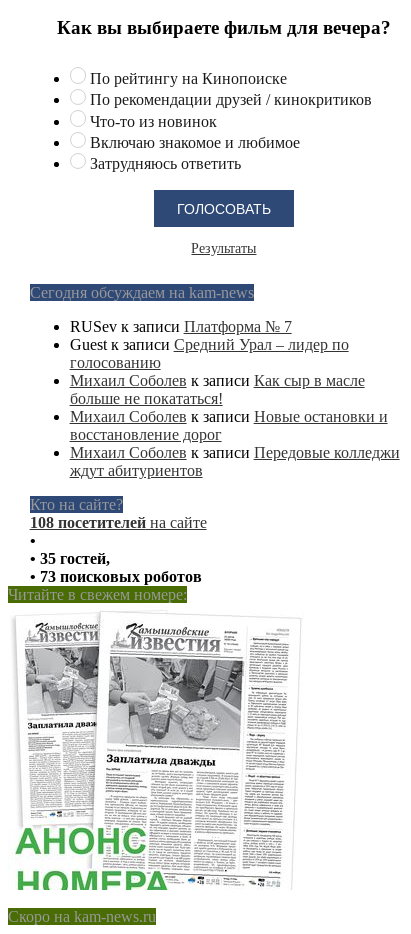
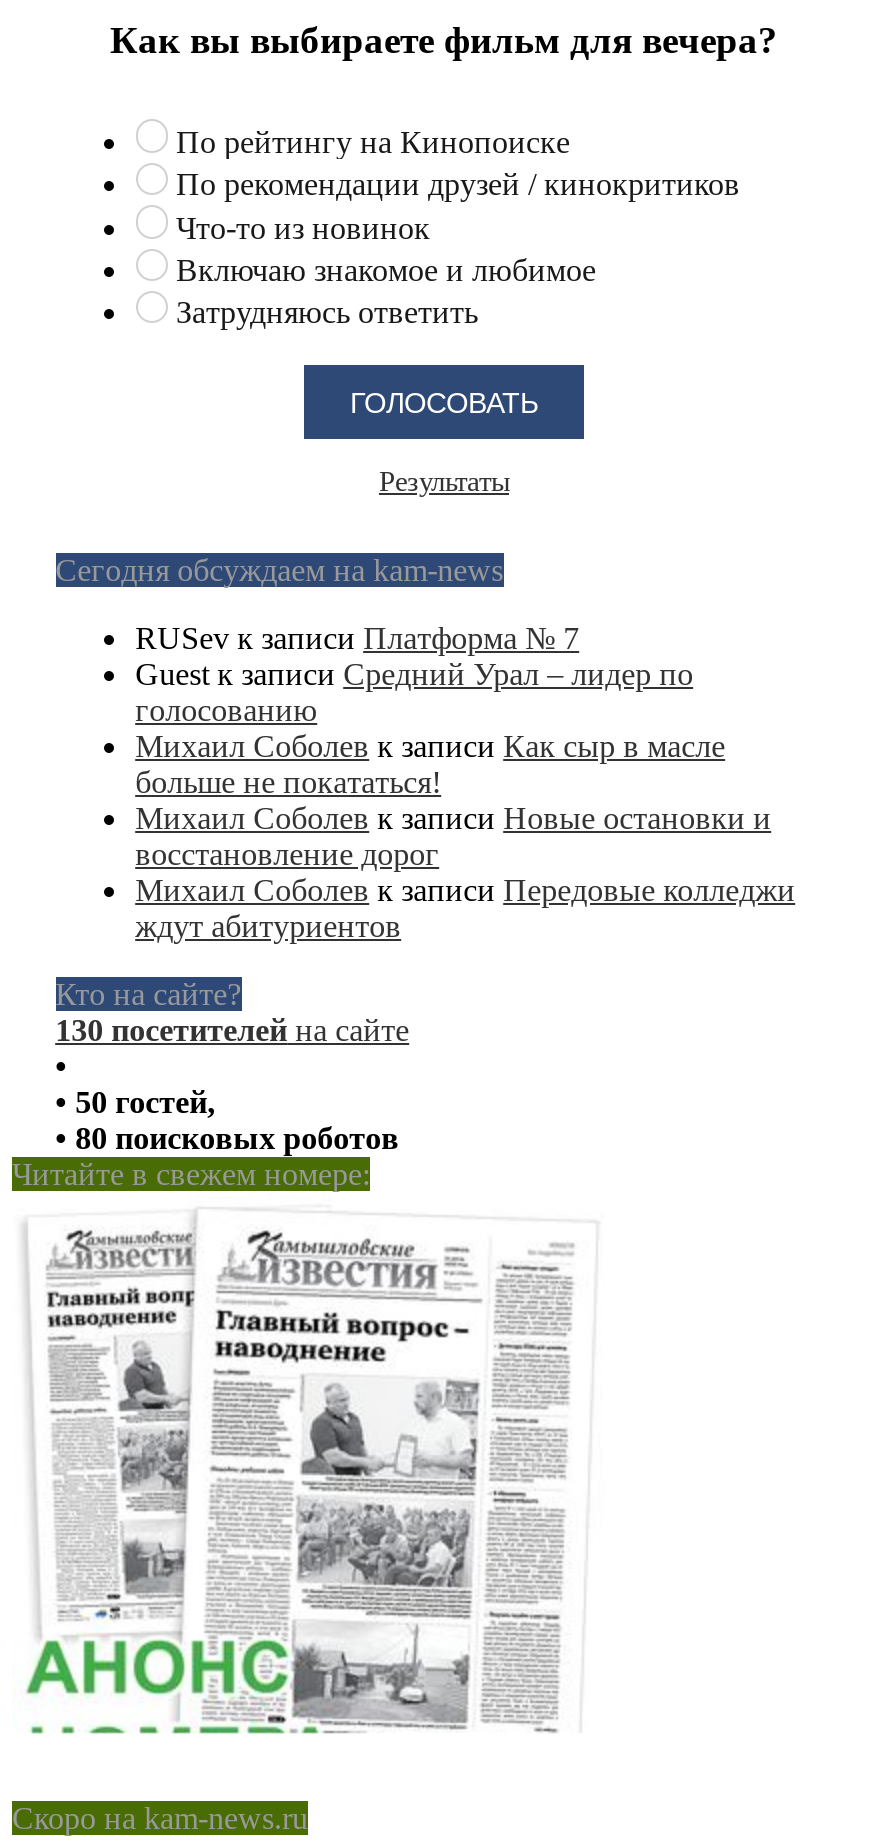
[30,514,207,531] 108 посетителей на сайте -> [55,1014,409,1048] 130 посетителей на сайте
[30,550,110,567] • 35 гостей, -> [55,1086,215,1120] • 50 гостей,
[30,568,202,585] • 73 поисковых роботов -> [55,1122,399,1156] • 80 поисковых роботов
[17,637,287,891] [image] -> [32,1263,570,1765] [image]

